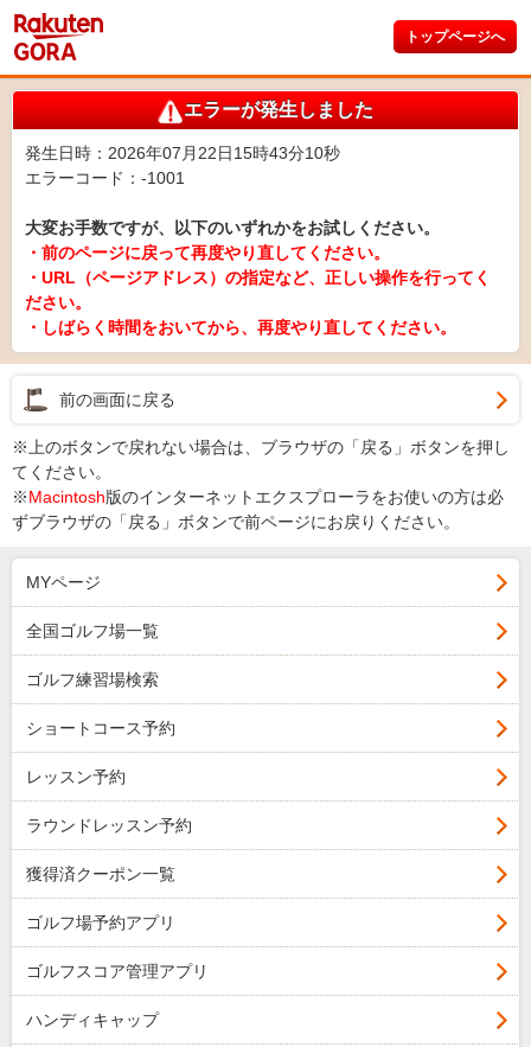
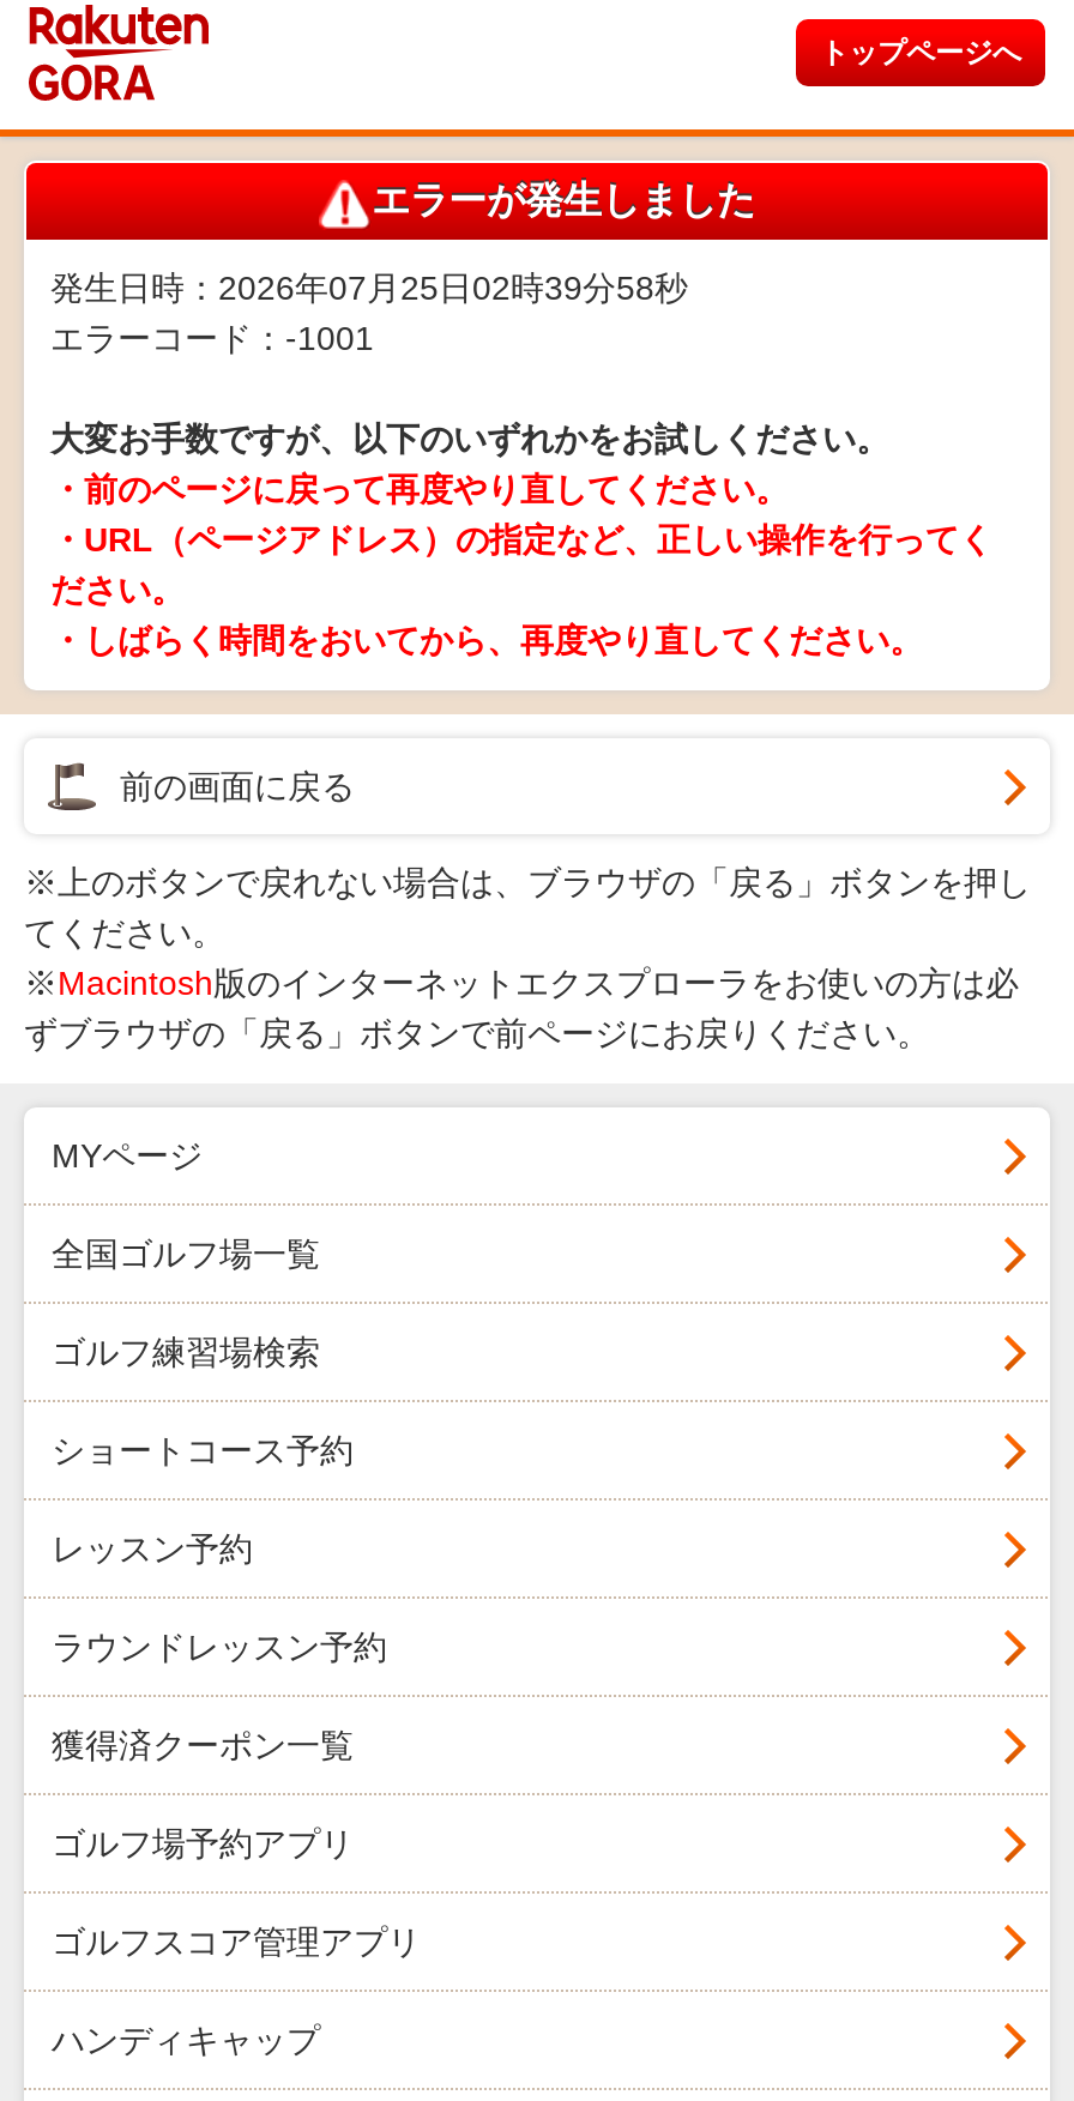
[25,143,340,162] 発生日時：2026年07月22日15時43分10秒 -> [50,268,688,307] 発生日時：2026年07月25日02時39分58秒

